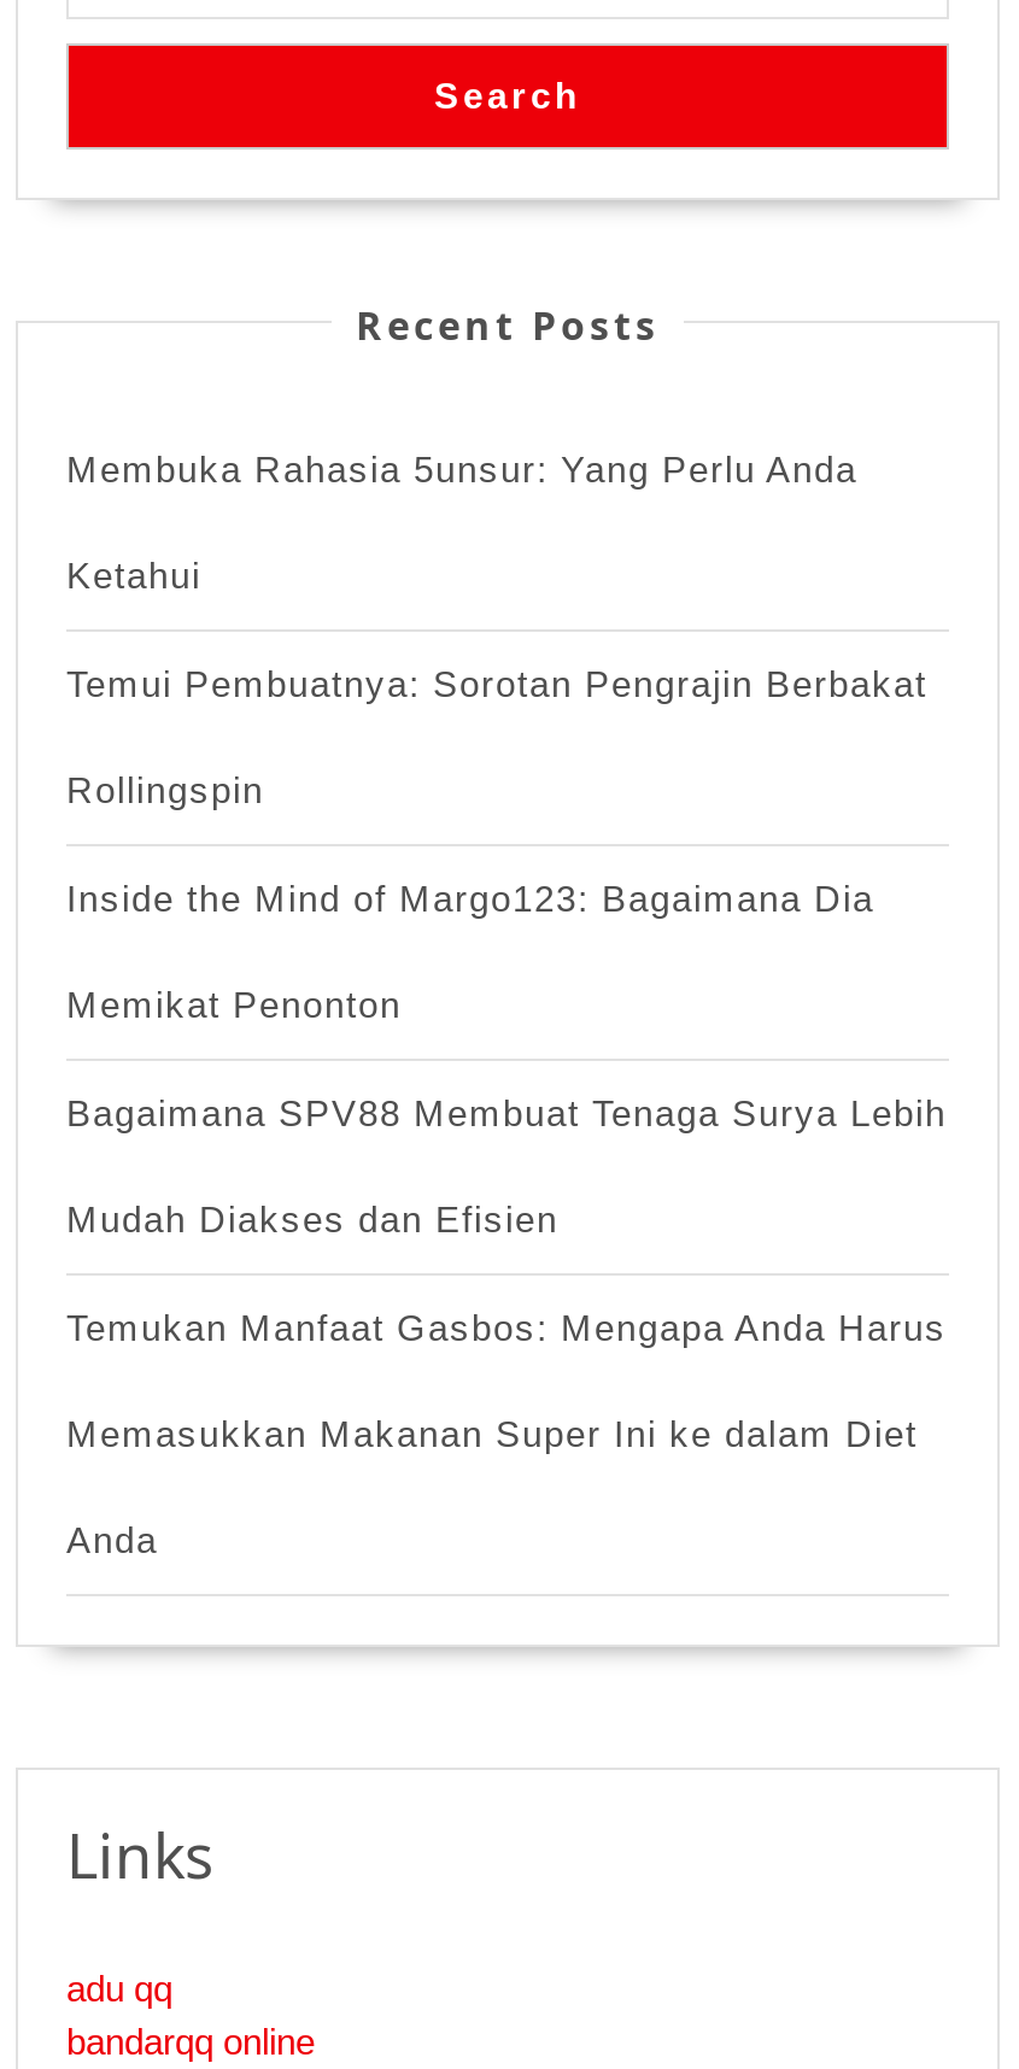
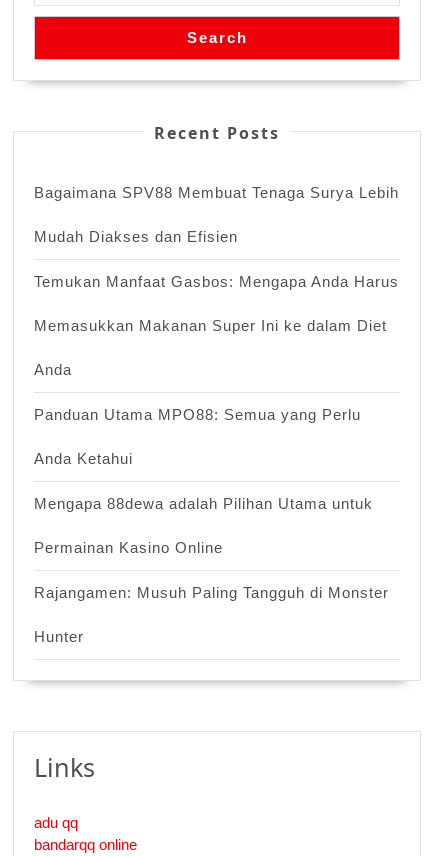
[66,448,927,1024] Membuka Rahasia 5unsur: Yang Perlu Anda | Ketahui | Temui Pembuatnya: Sorotan Pengrajin Berbakat | Rollingspin | Inside the Mind of Margo123: Bagaimana Dia | Memikat Penonton -> none
moved [66,1091,947,1559] -> [34,184,399,378]: Bagaimana SPV88 Membuat Tenaga Surya Lebih | Mudah Diakses dan Efisien | Temukan Manfaat Gasbos: Mengapa Anda Harus | Memasukkan Makanan Super Ini ke dalam Diet | Anda
none -> [34,406,389,645] Panduan Utama MPO88: Semua yang Perlu | Anda Ketahui | Mengapa 88dewa adalah Pilihan Utama untuk | Permainan Kasino Online | Rajangamen: Musuh Paling Tangguh di Monster | Hunter

